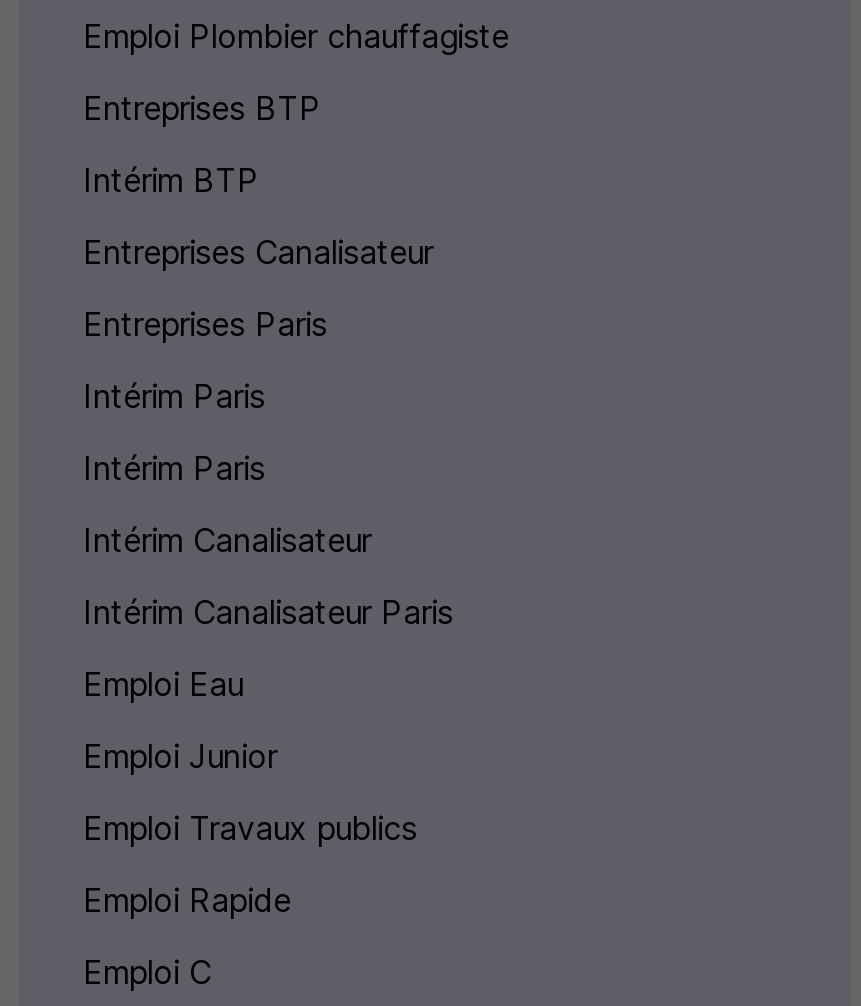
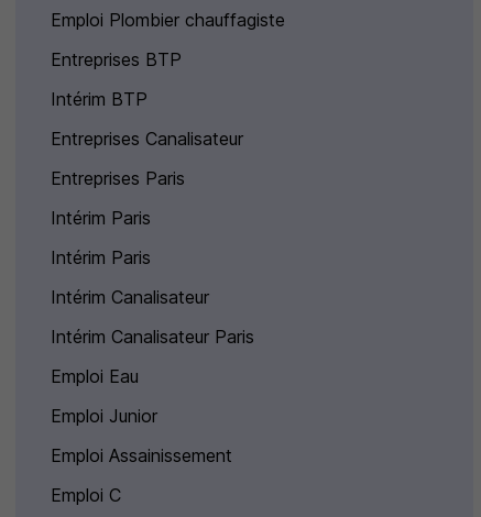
[83,808,417,920] Emploi Travaux publics | Emploi Rapide -> [51,444,232,466] Emploi Assainissement

